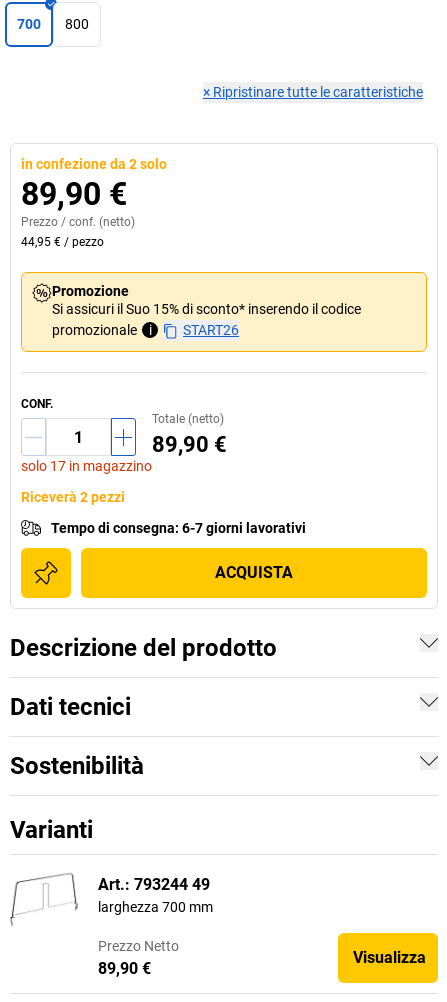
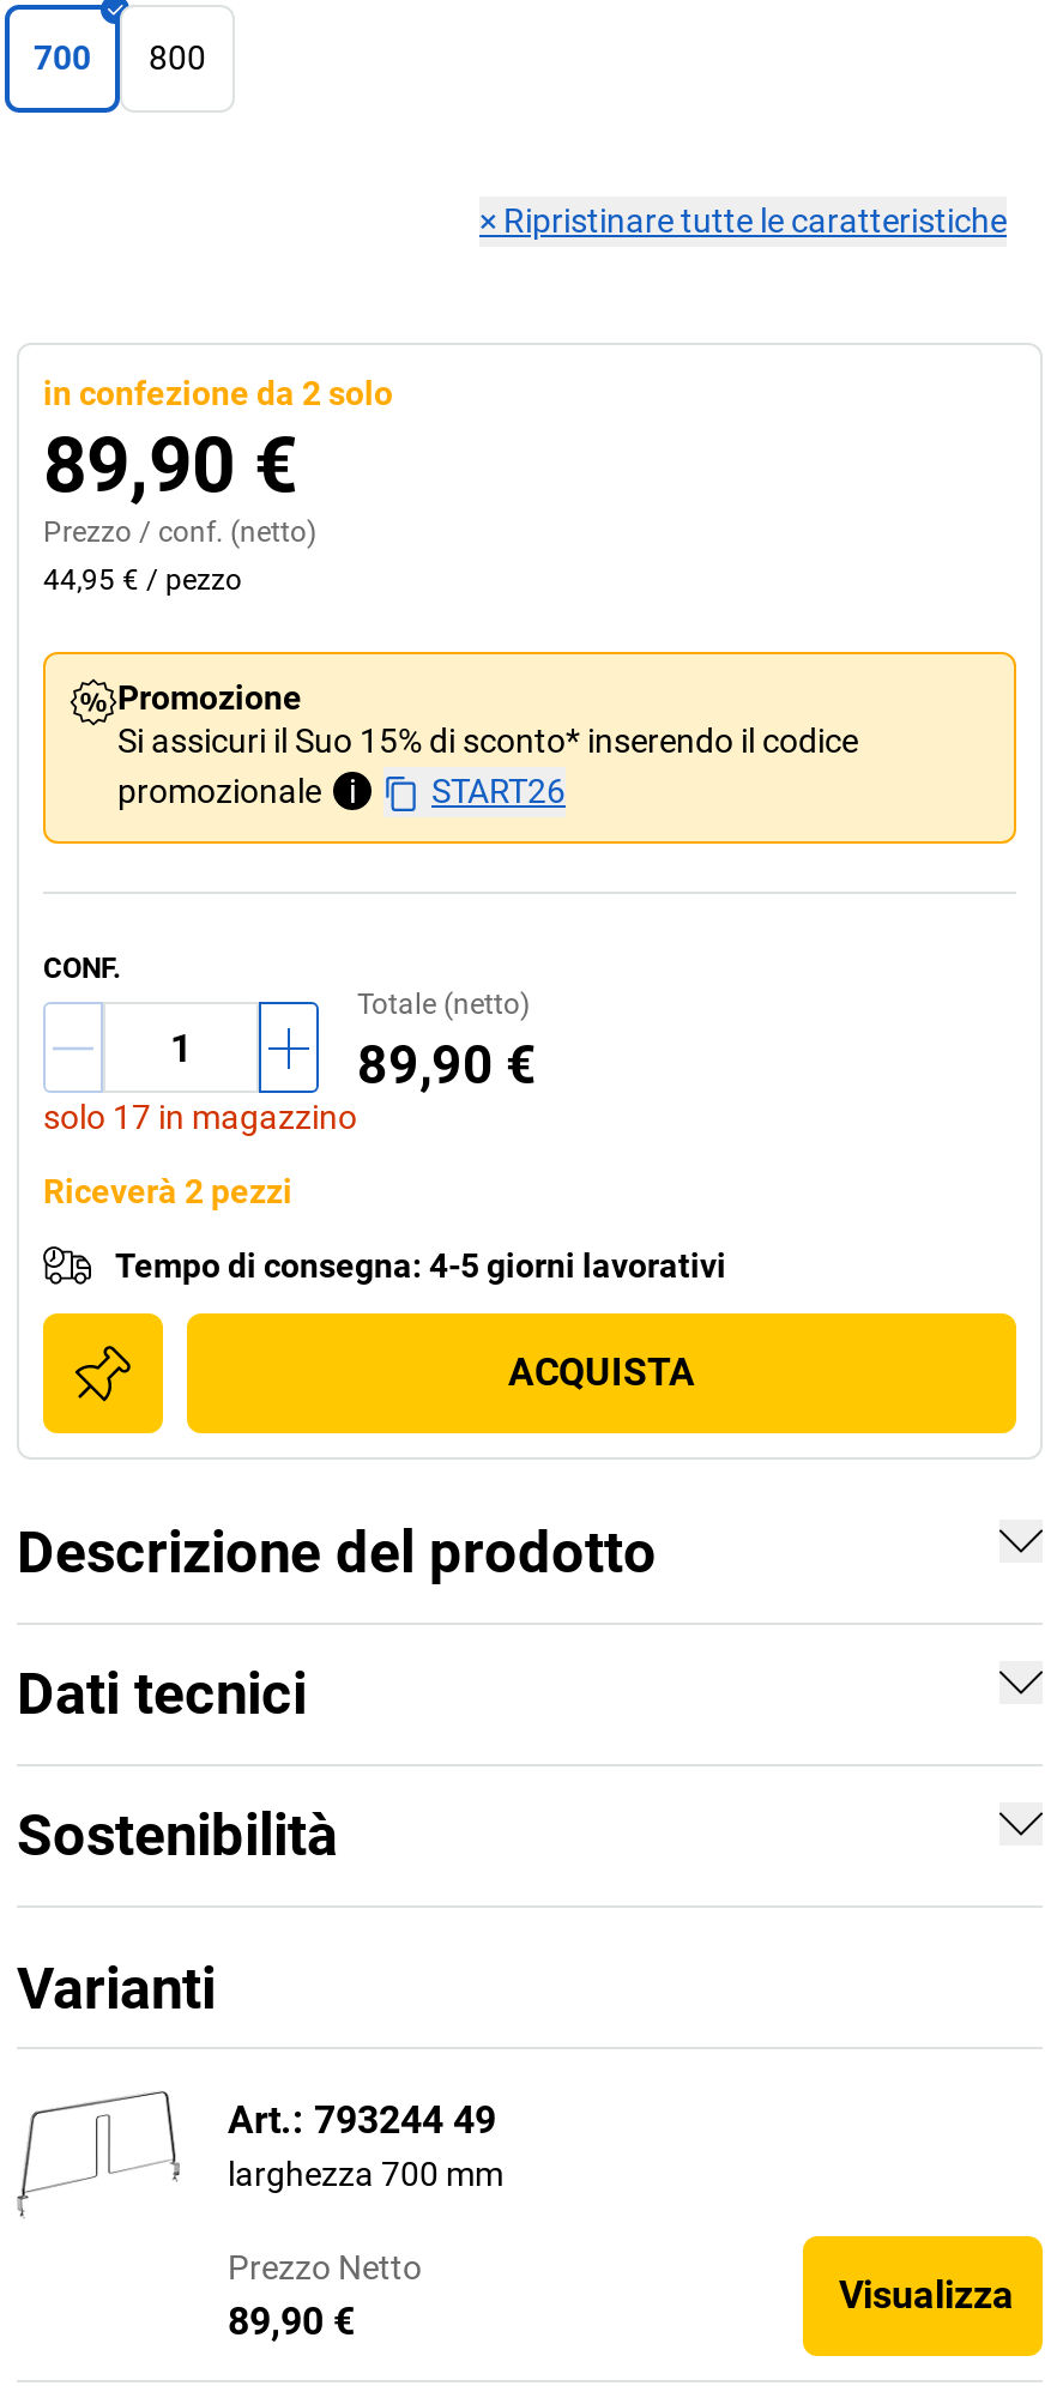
[51,520,306,536] Tempo di consegna: 6-7 giorni lavorativi -> [115,1246,726,1285] Tempo di consegna: 4-5 giorni lavorativi

